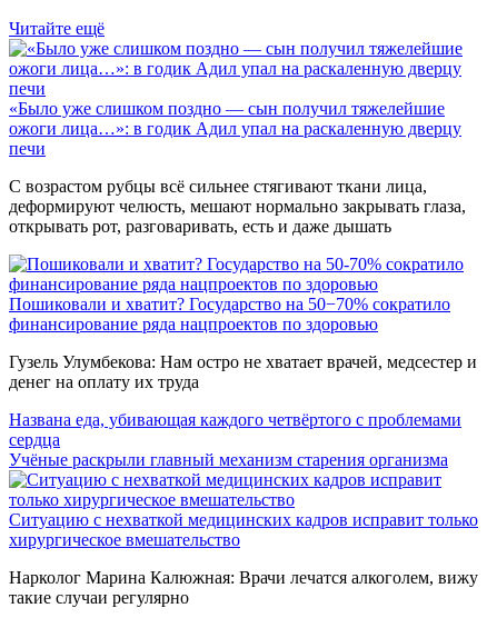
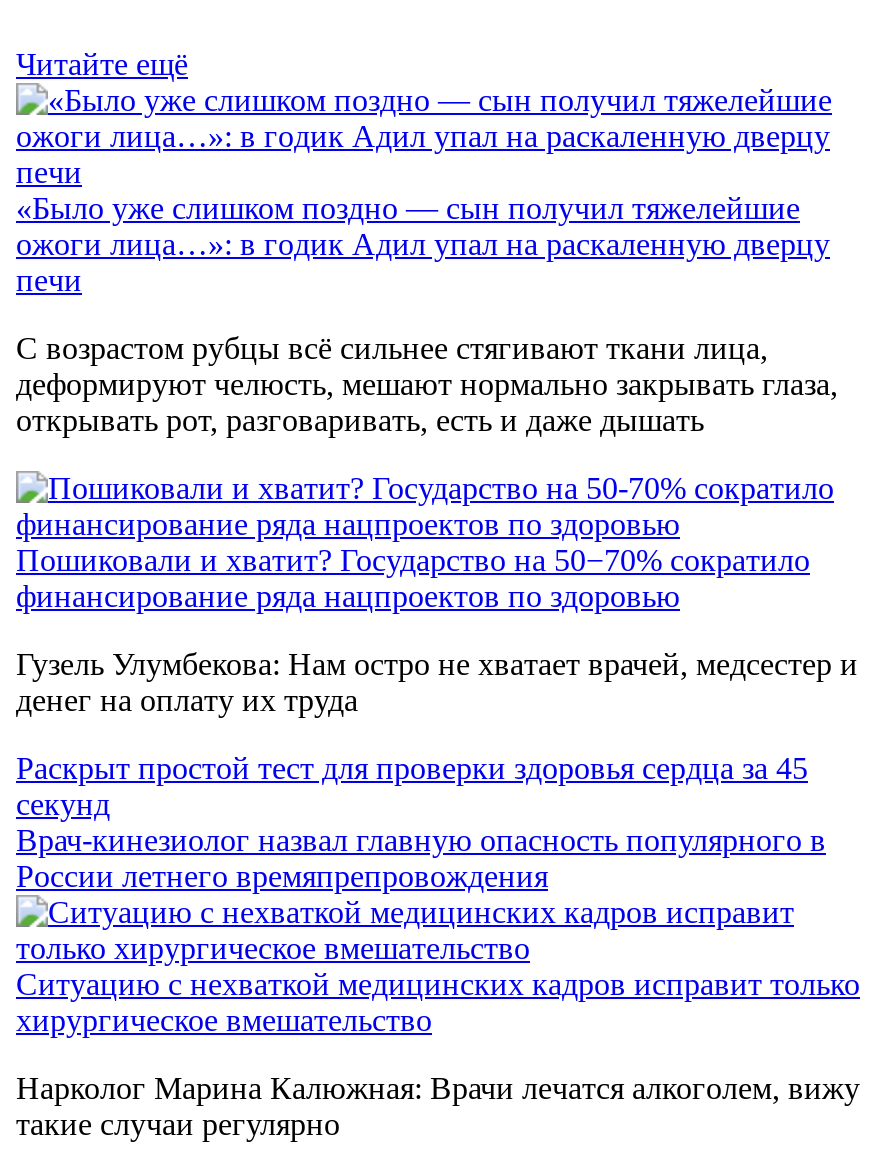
[9,410,461,469] Названа еда, убивающая каждого четвёртого с проблемами | сердца | Учёные раскрыли главный механизм старения организма -> [16,752,826,894] Раскрыт простой тест для проверки здоровья сердца за 45 | секунд | Врач-кинезиолог назвал главную опасность популярного в | России летнего времяпрепровождения

